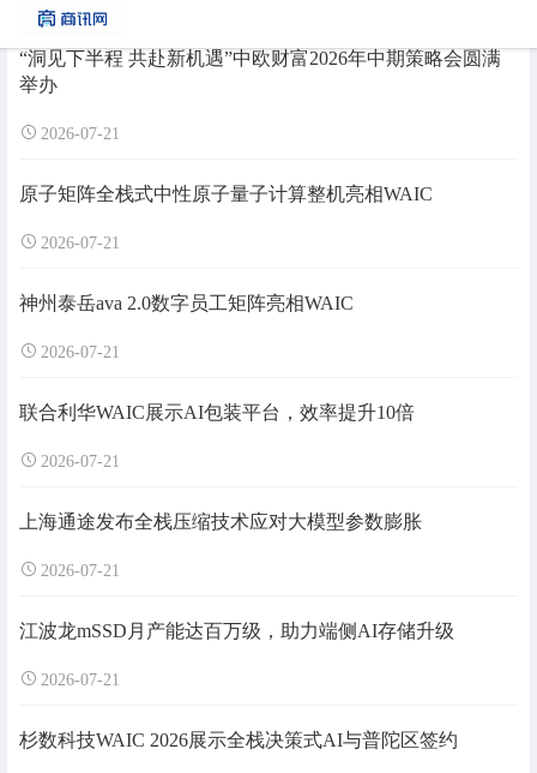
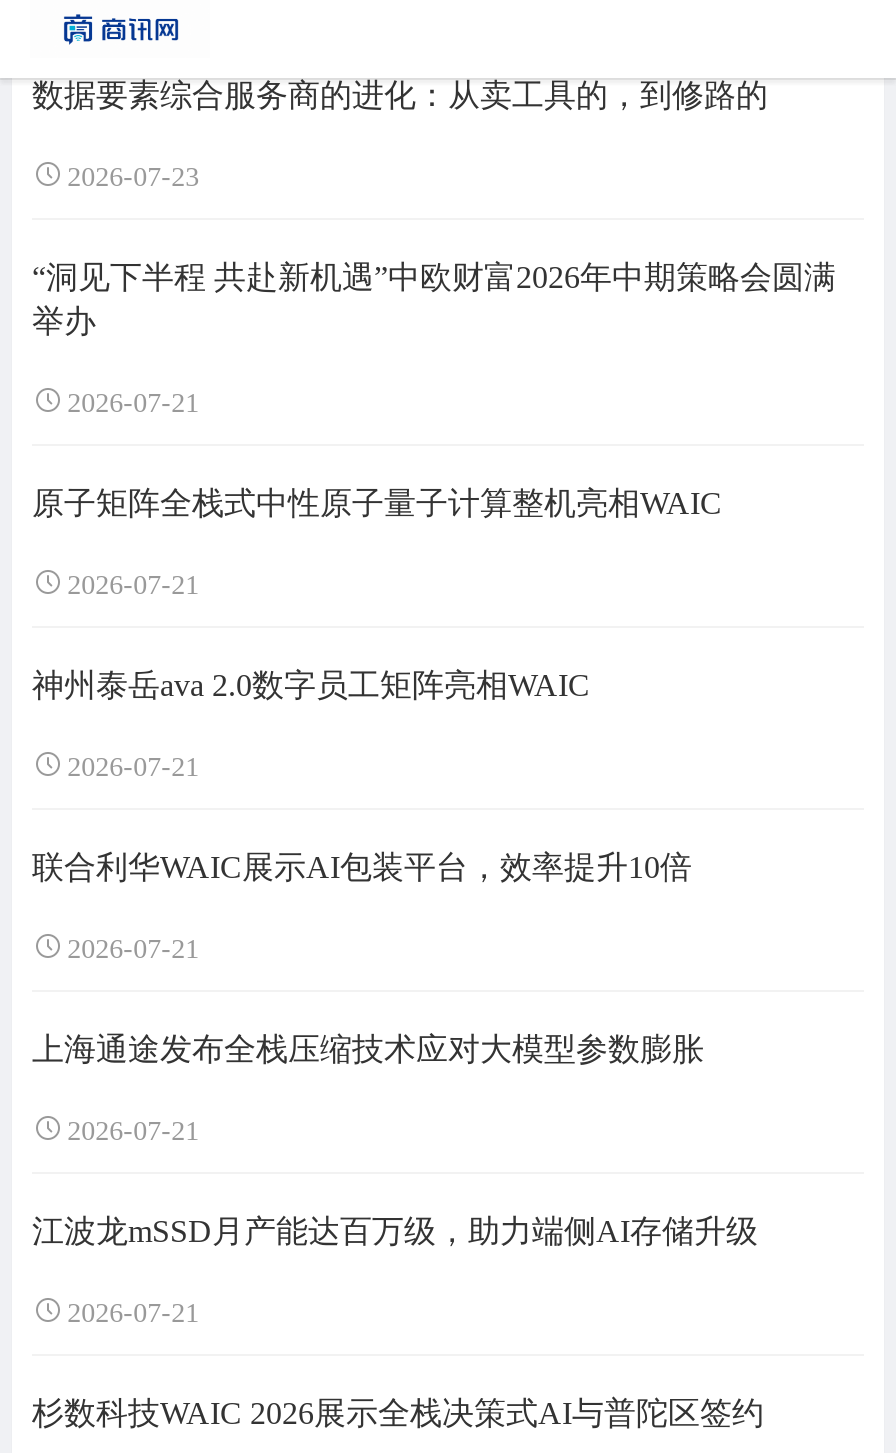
none -> [32,78,768,192] 数据要素综合服务商的进化：从卖工具的，到修路的 | 2026-07-23

